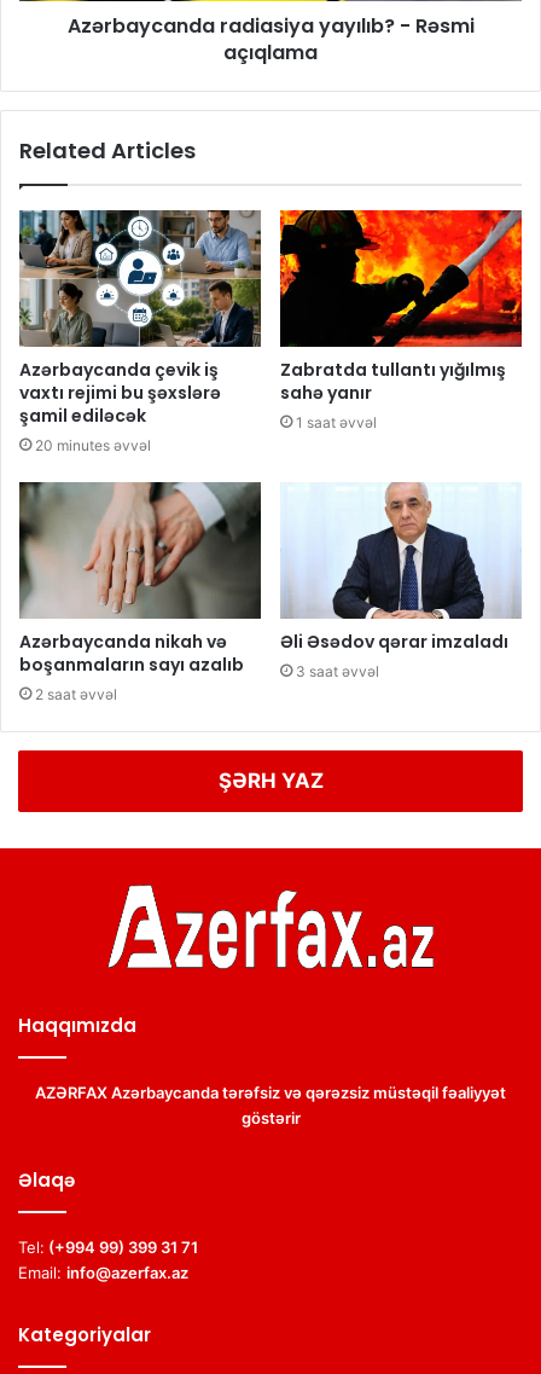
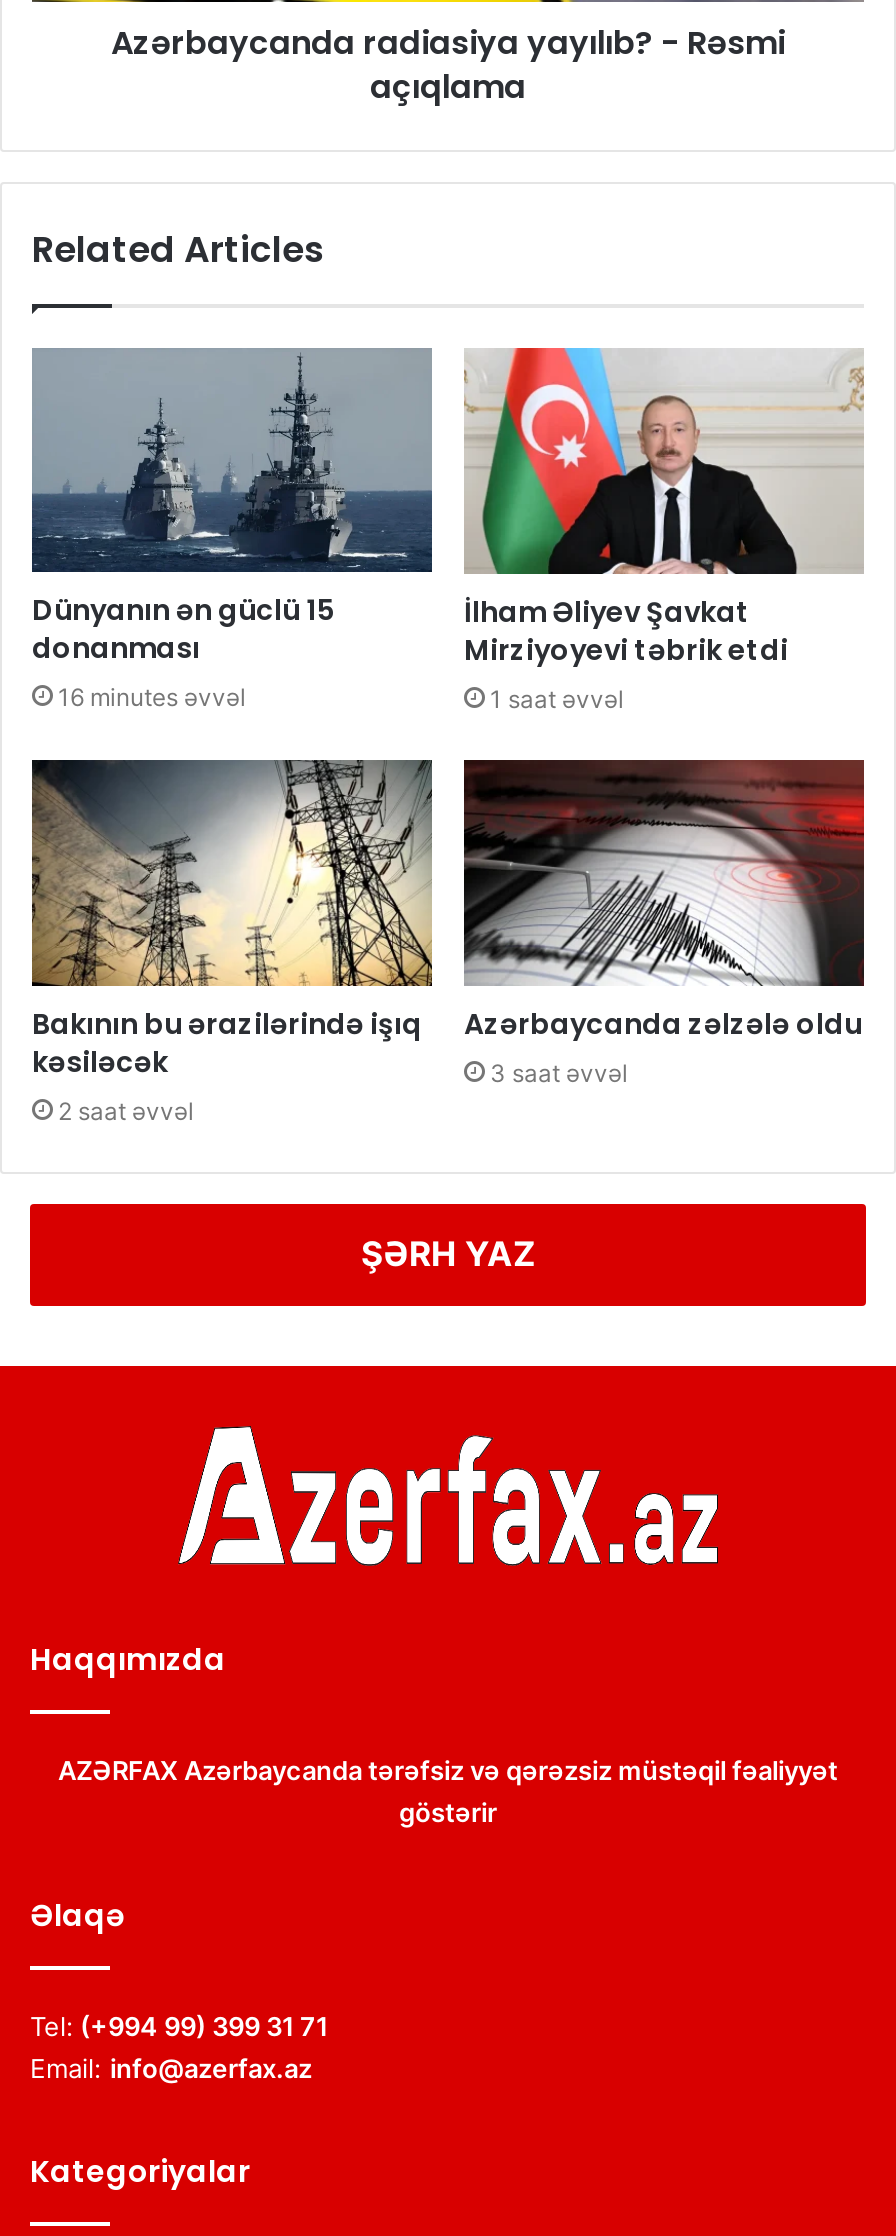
[19,210,262,454] [image] | Azərbaycanda çevik iş | vaxtı rejimi bu şəxslərə | şamil ediləcək | 20 minutes əvvəl -> [30,348,434,713] [image] | Dünyanın ən güclü 15 | donanması | 16 minutes əvvəl
[279,209,523,405] [image] | Zabratda tullantı yığılmış | sahə yanır -> [464,346,864,670] [image] | İlham Əliyev Şavkat | Mirziyoyevi təbrik etdi
[19,482,261,676] [image] | Azərbaycanda nikah və | boşanmaların sayı azalıb -> [32,758,434,1081] [image] | Bakının bu ərazilərində işıq | kəsiləcək
[280,482,522,653] [image] | Əli Əsədov qərar imzaladı -> [462,758,866,1043] [image] | Azərbaycanda zəlzələ oldu

